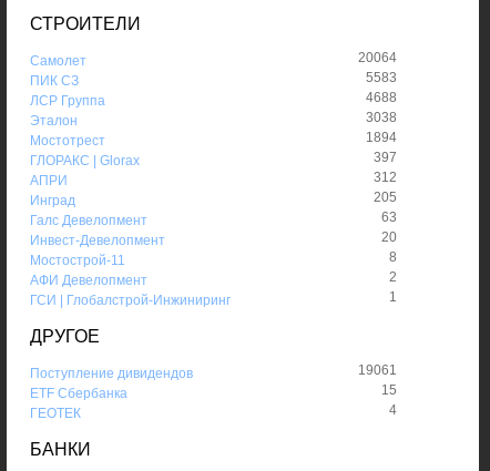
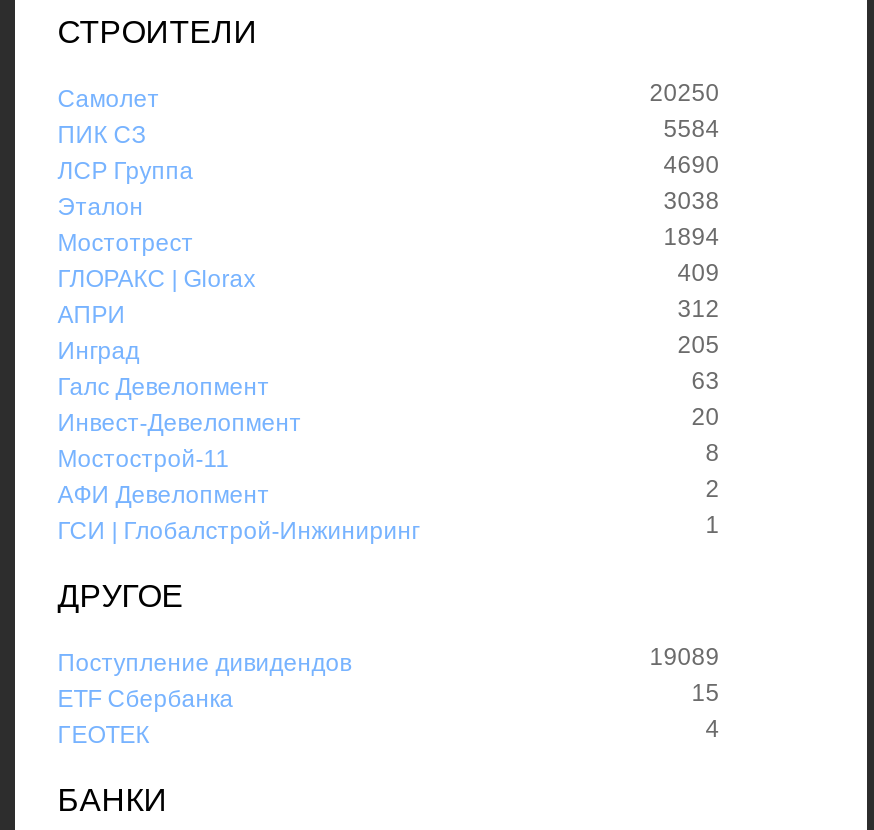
[358,50,400,65] 20064 -> [649,78,725,106] 20250
[366,70,400,85] 5583 -> [663,114,725,142] 5584
[366,90,400,105] 4688 -> [663,150,725,178] 4690
[374,150,400,165] 397 -> [677,258,725,286] 409
[358,363,400,378] 19061 -> [649,642,725,670] 19089

